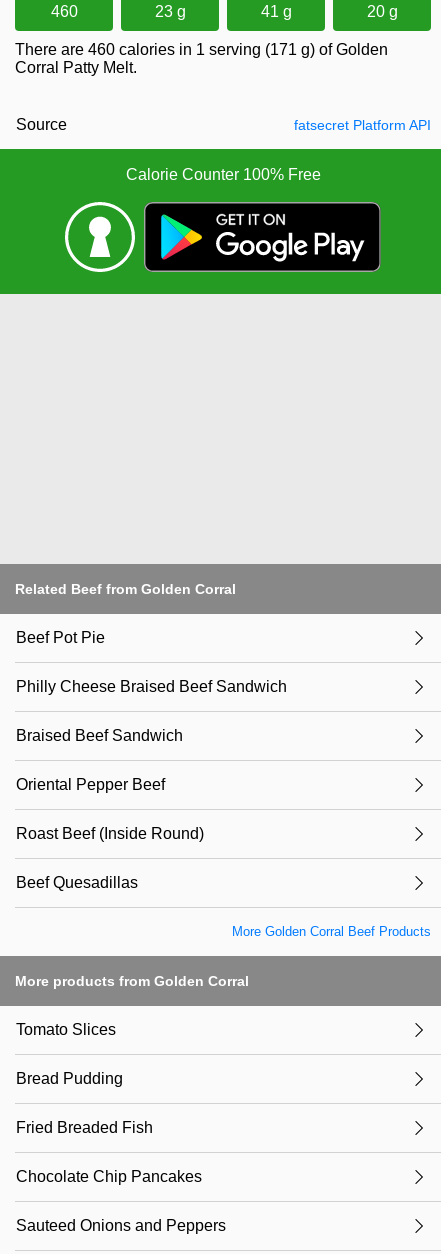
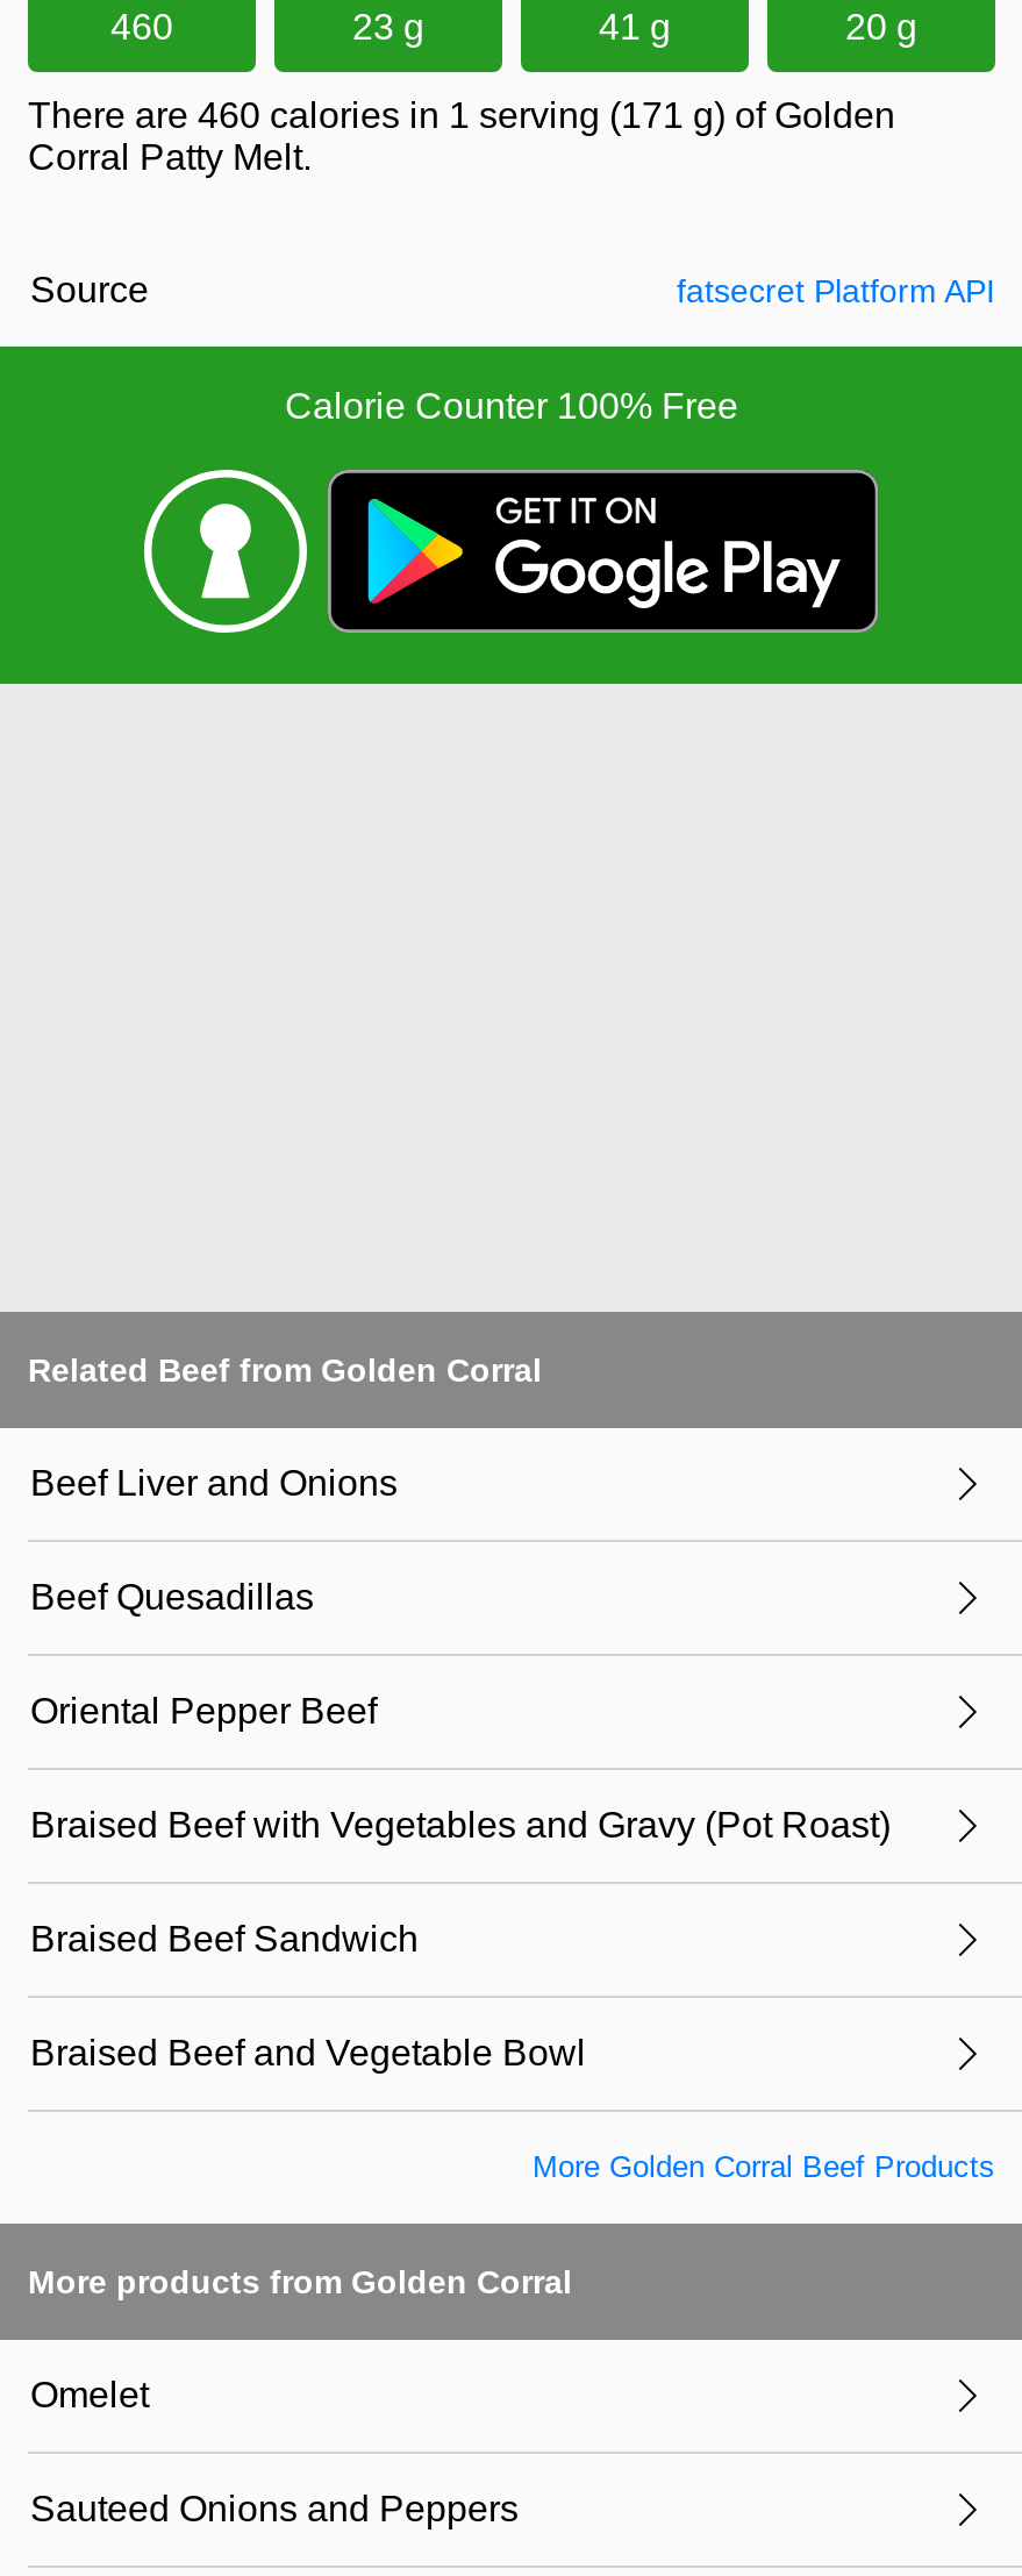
[16,629,287,695] Beef Pot Pie | Philly Cheese Braised Beef Sandwich -> [30,1463,891,1844] Beef Liver and Onions | Braised Beef with Vegetables and Gravy (Pot Roast)
moved [16,727,183,744] -> [30,1919,419,1958]: Braised Beef Sandwich
moved [16,776,165,793] -> [30,1691,377,1731]: Oriental Pepper Beef
[16,825,204,842] Roast Beef (Inside Round) -> [30,2033,586,2072] Braised Beef and Vegetable Bowl
moved [16,874,138,891] -> [30,1577,314,1617]: Beef Quesadillas
[16,1021,202,1185] Tomato Slices | Bread Pudding | Fried Breaded Fish | Chocolate Chip Pancakes -> [30,2375,149,2414] Omelet

